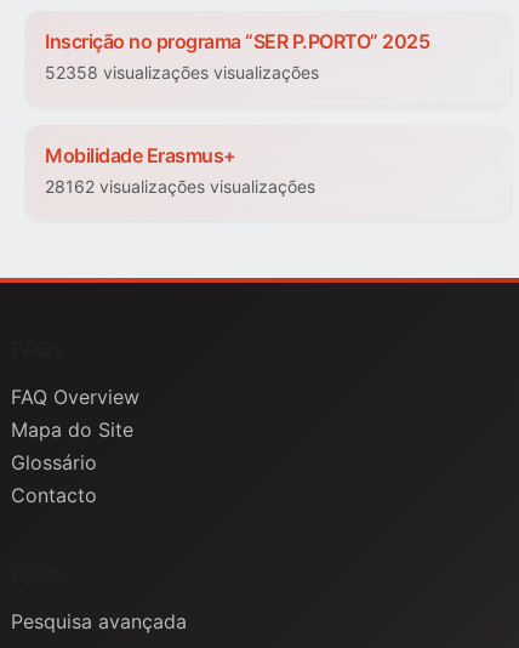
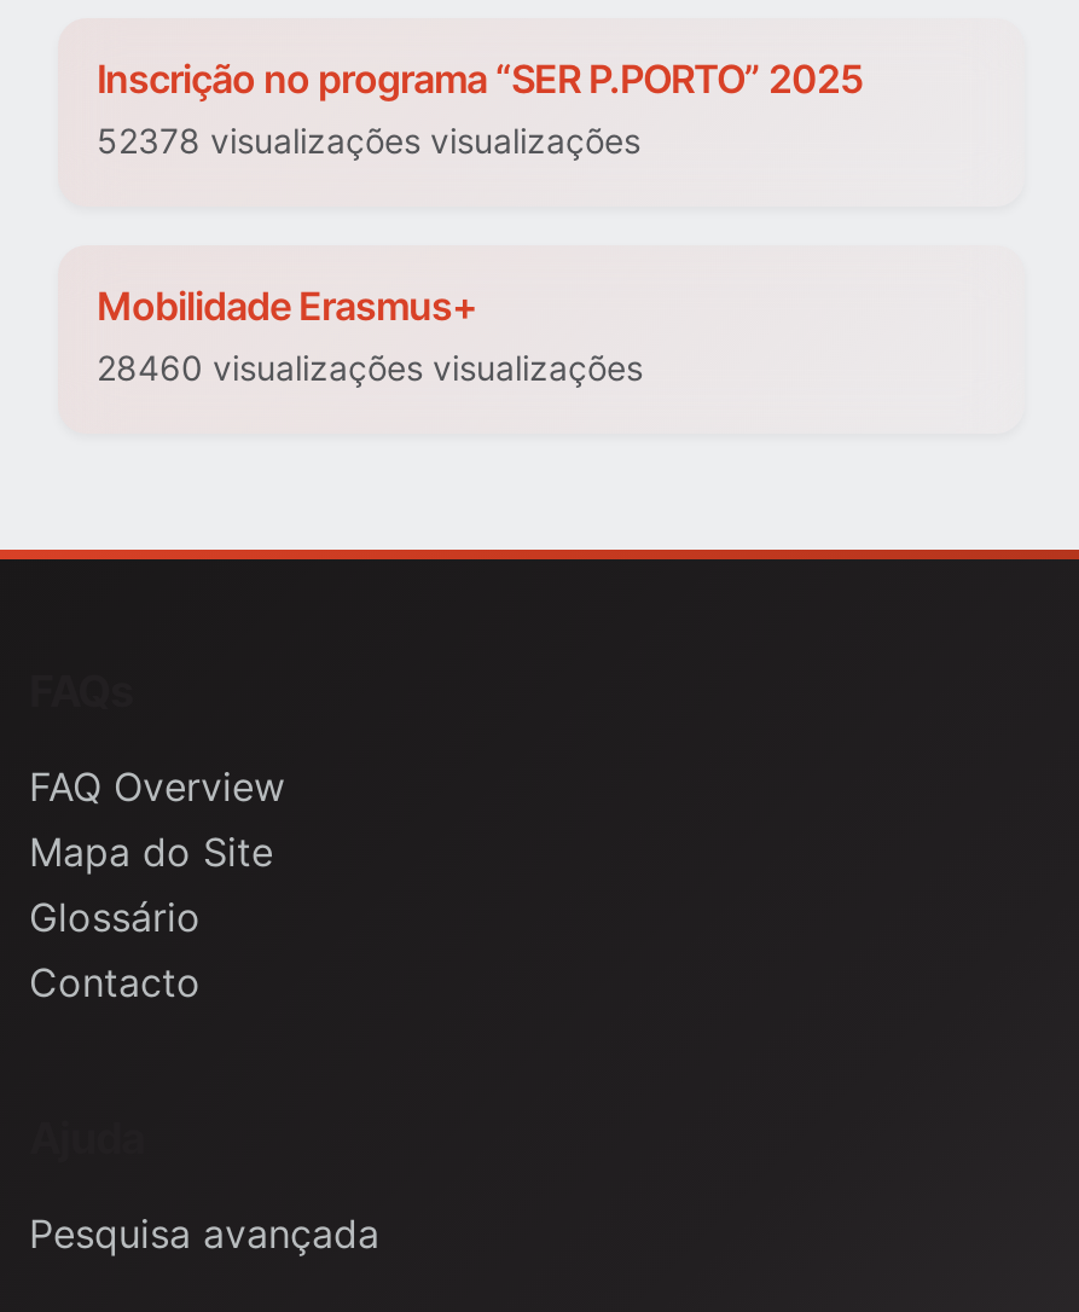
[45,62,319,83] 52358 visualizações visualizações -> [97,121,640,162] 52378 visualizações visualizações
[45,177,315,197] 28162 visualizações visualizações -> [97,348,643,389] 28460 visualizações visualizações

